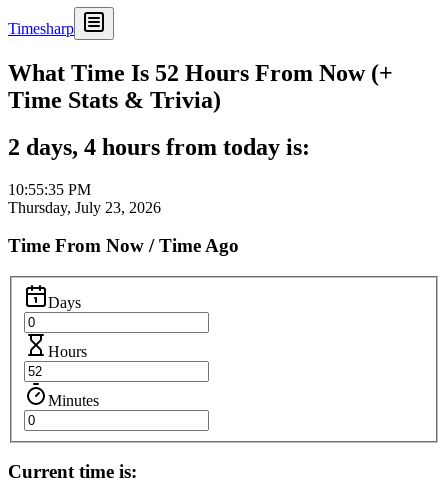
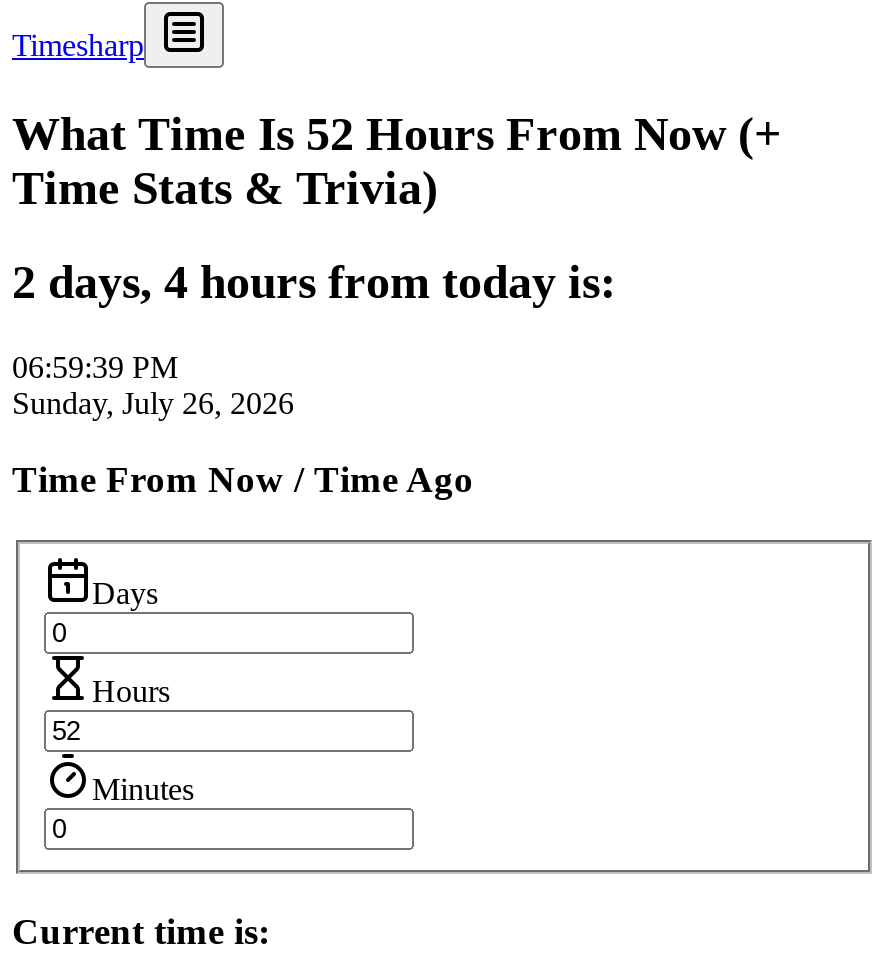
[8,181,91,198] 10:55:35 PM -> [12,349,178,383] 06:59:39 PM
[8,199,161,216] Thursday, July 23, 2026 -> [12,385,294,419] Sunday, July 26, 2026

